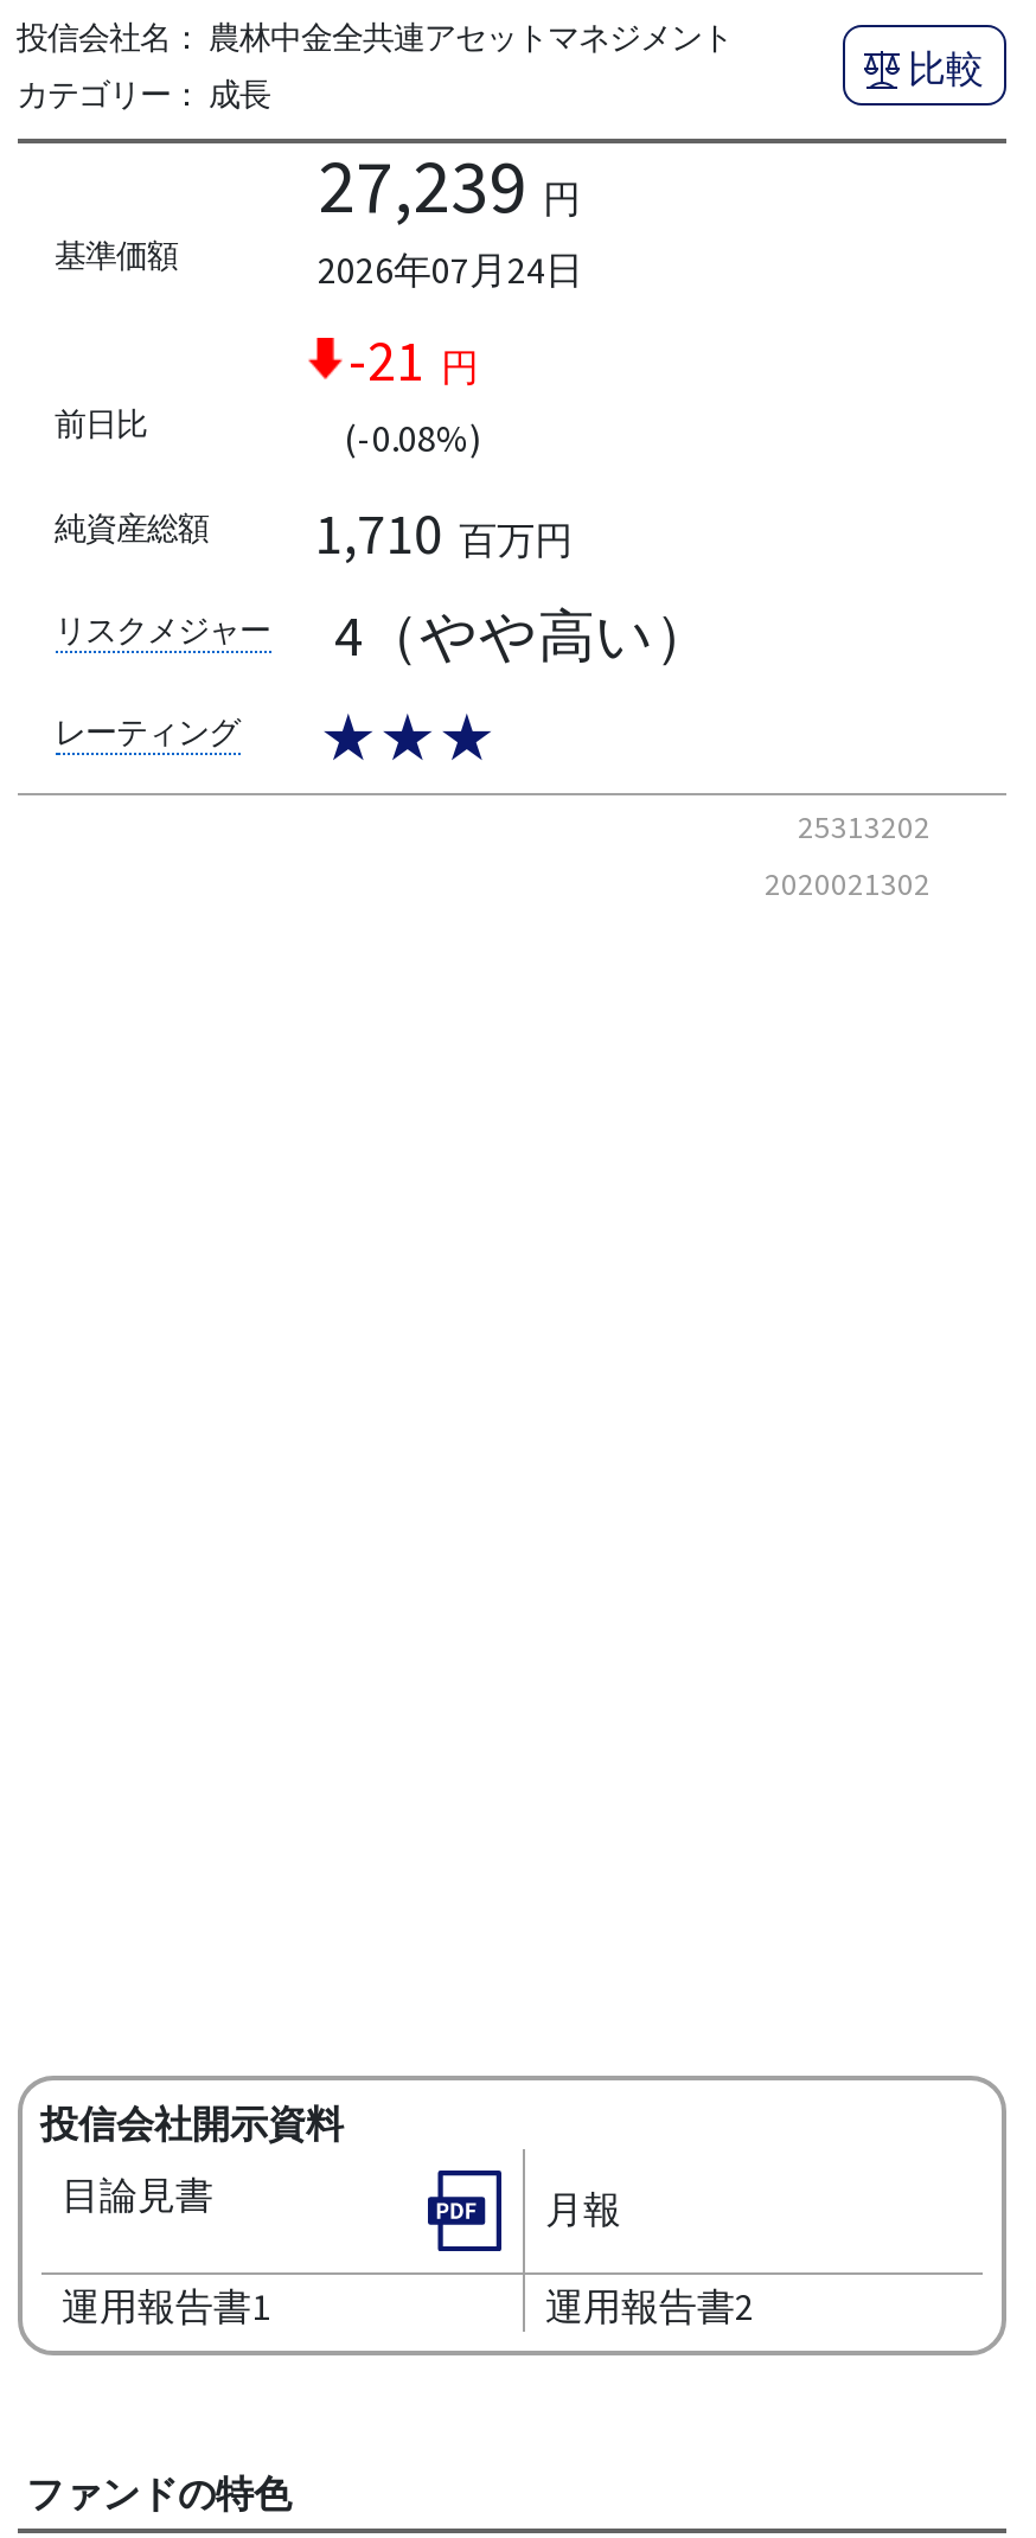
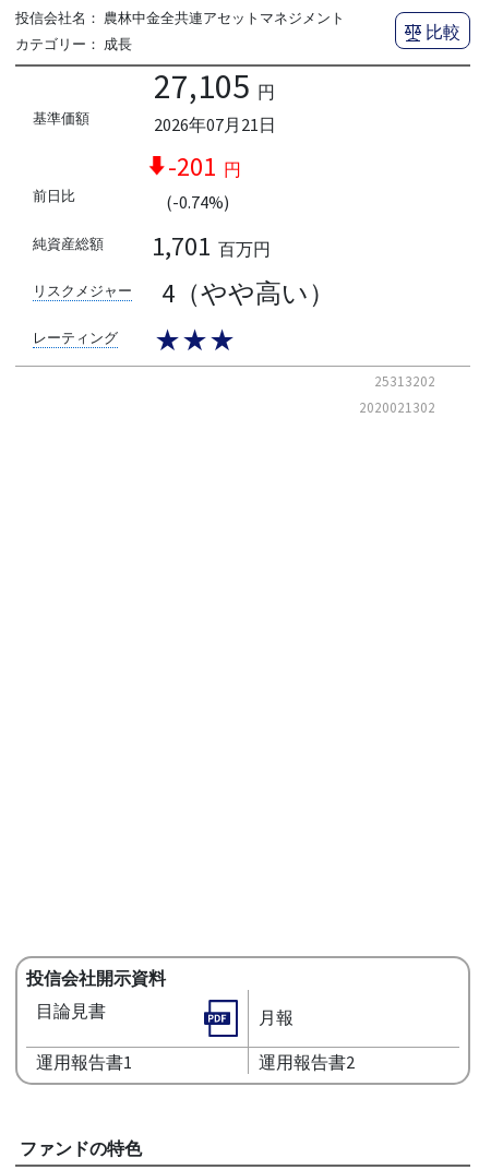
[318,138,581,233] 27,239 円 -> [153,64,274,108] 27,105 円
[318,244,583,292] 2026年07月24日 -> [153,113,276,135] 2026年07月21日
[348,323,479,396] -21 円 -> [167,149,241,183] -201 円
[344,413,481,460] (-0.08%) -> [165,191,229,212] (-0.74%)
[314,496,573,570] 1,710 百万円 -> [152,229,271,263] 1,701 百万円

